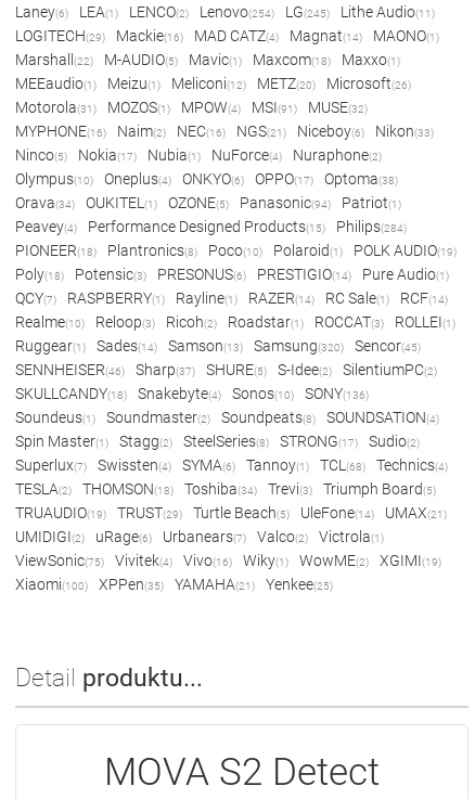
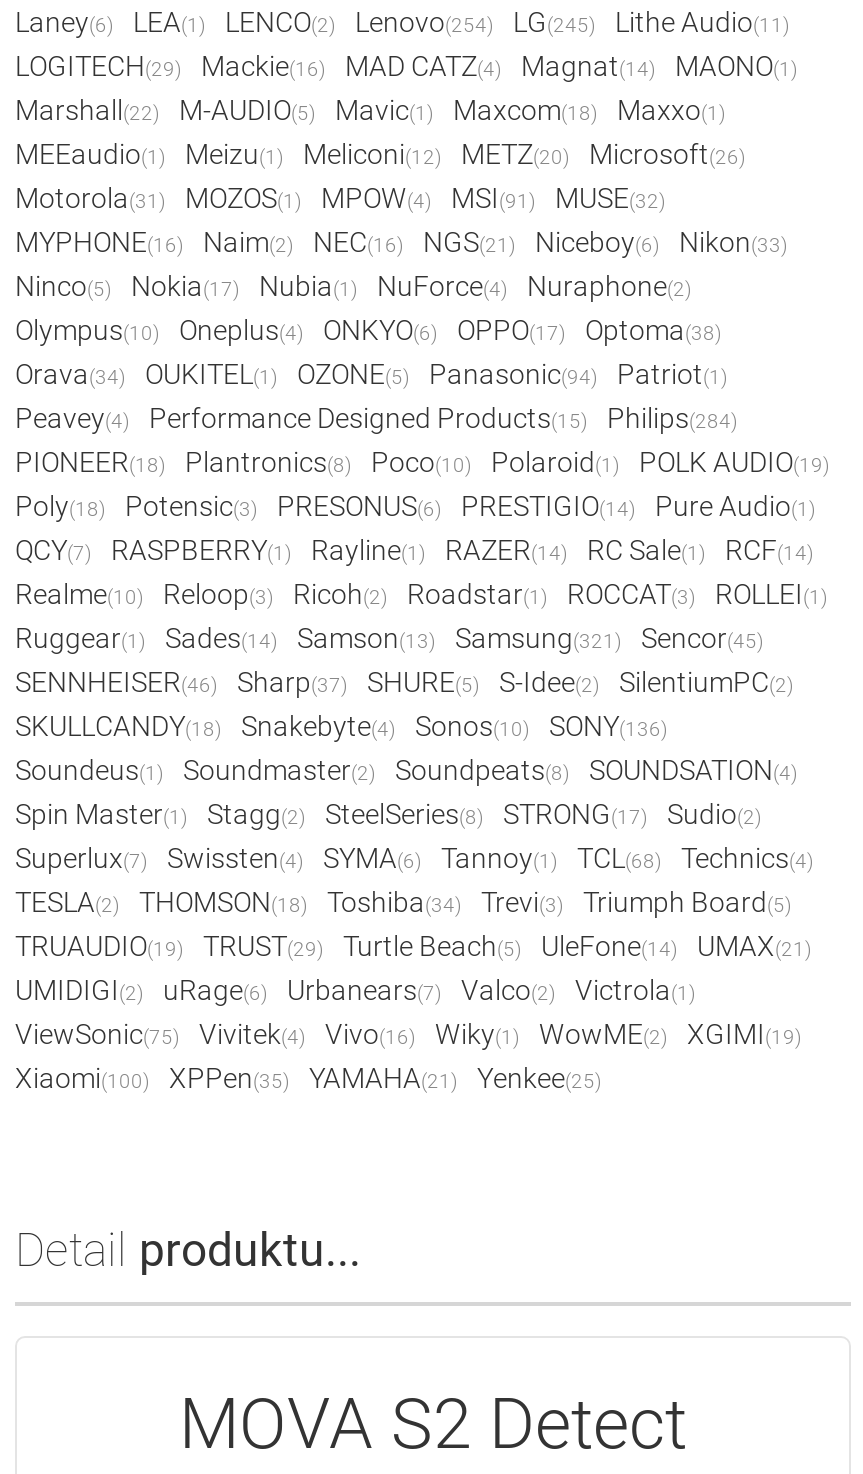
[254,337,344,355] Samsung(320) -> [455,622,621,654] Samsung(321)

